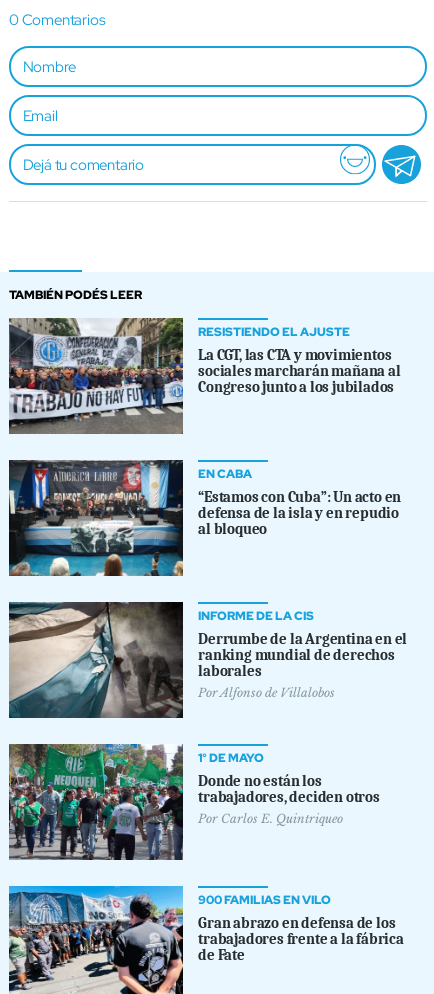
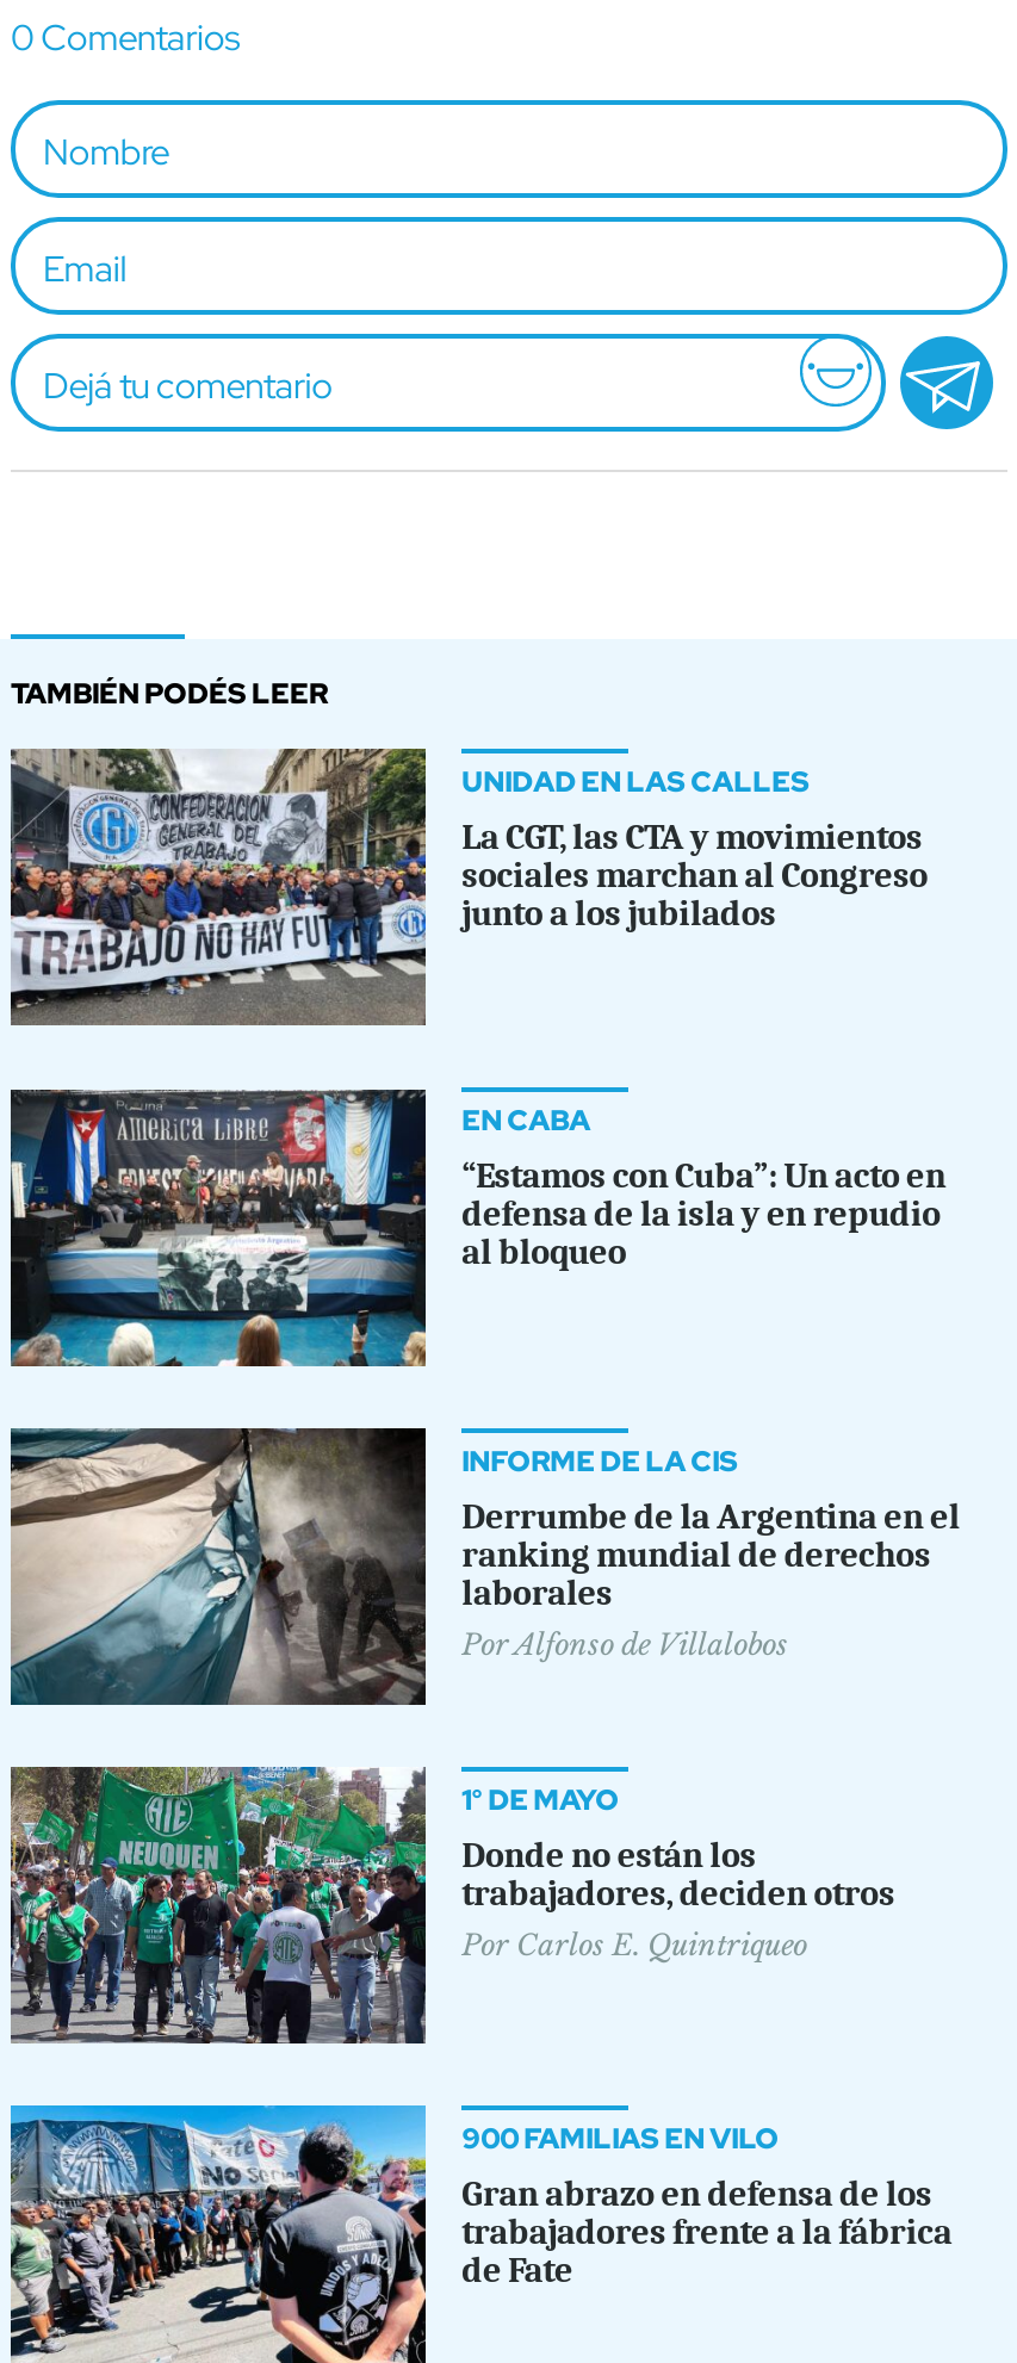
[198,323,350,339] RESISTIENDO EL AJUSTE -> [462,764,810,802] UNIDAD EN LAS CALLES
[198,361,401,395] sociales marcharán mañana al | Congreso junto a los jubilados -> [462,855,928,936] sociales marchan al Congreso | junto a los jubilados

